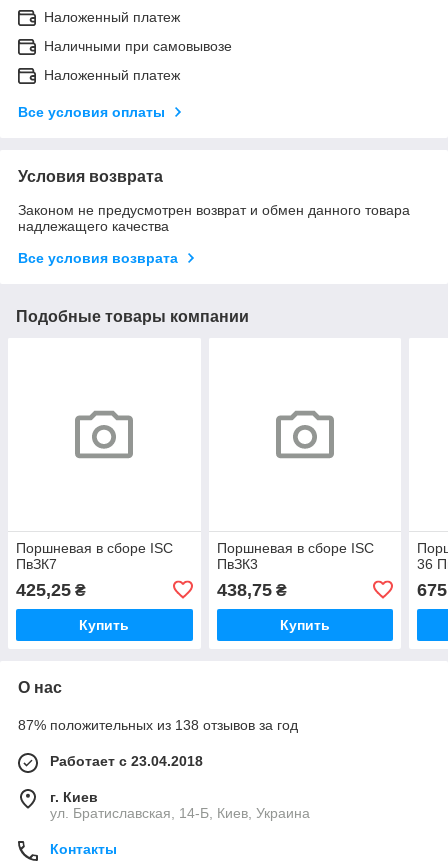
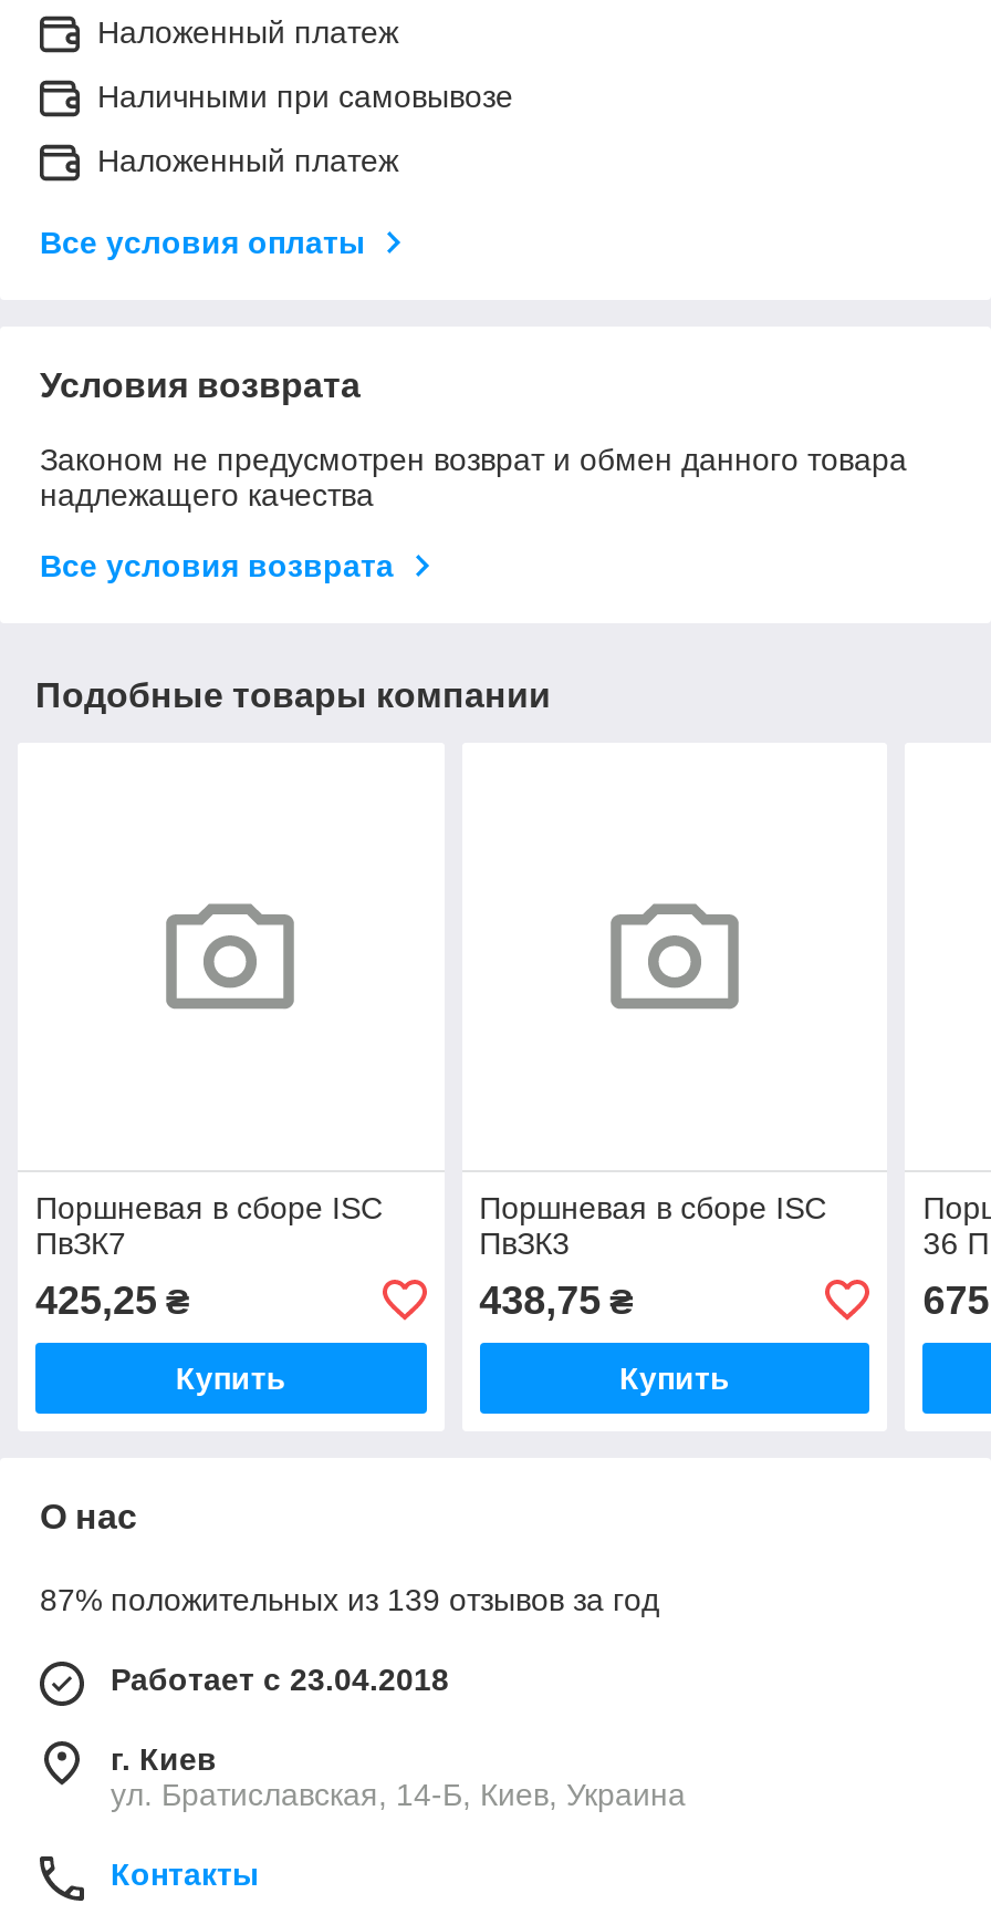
[18,717,298,733] 87% положительных из 138 отзывов за год -> [40,1581,659,1617] 87% положительных из 139 отзывов за год

